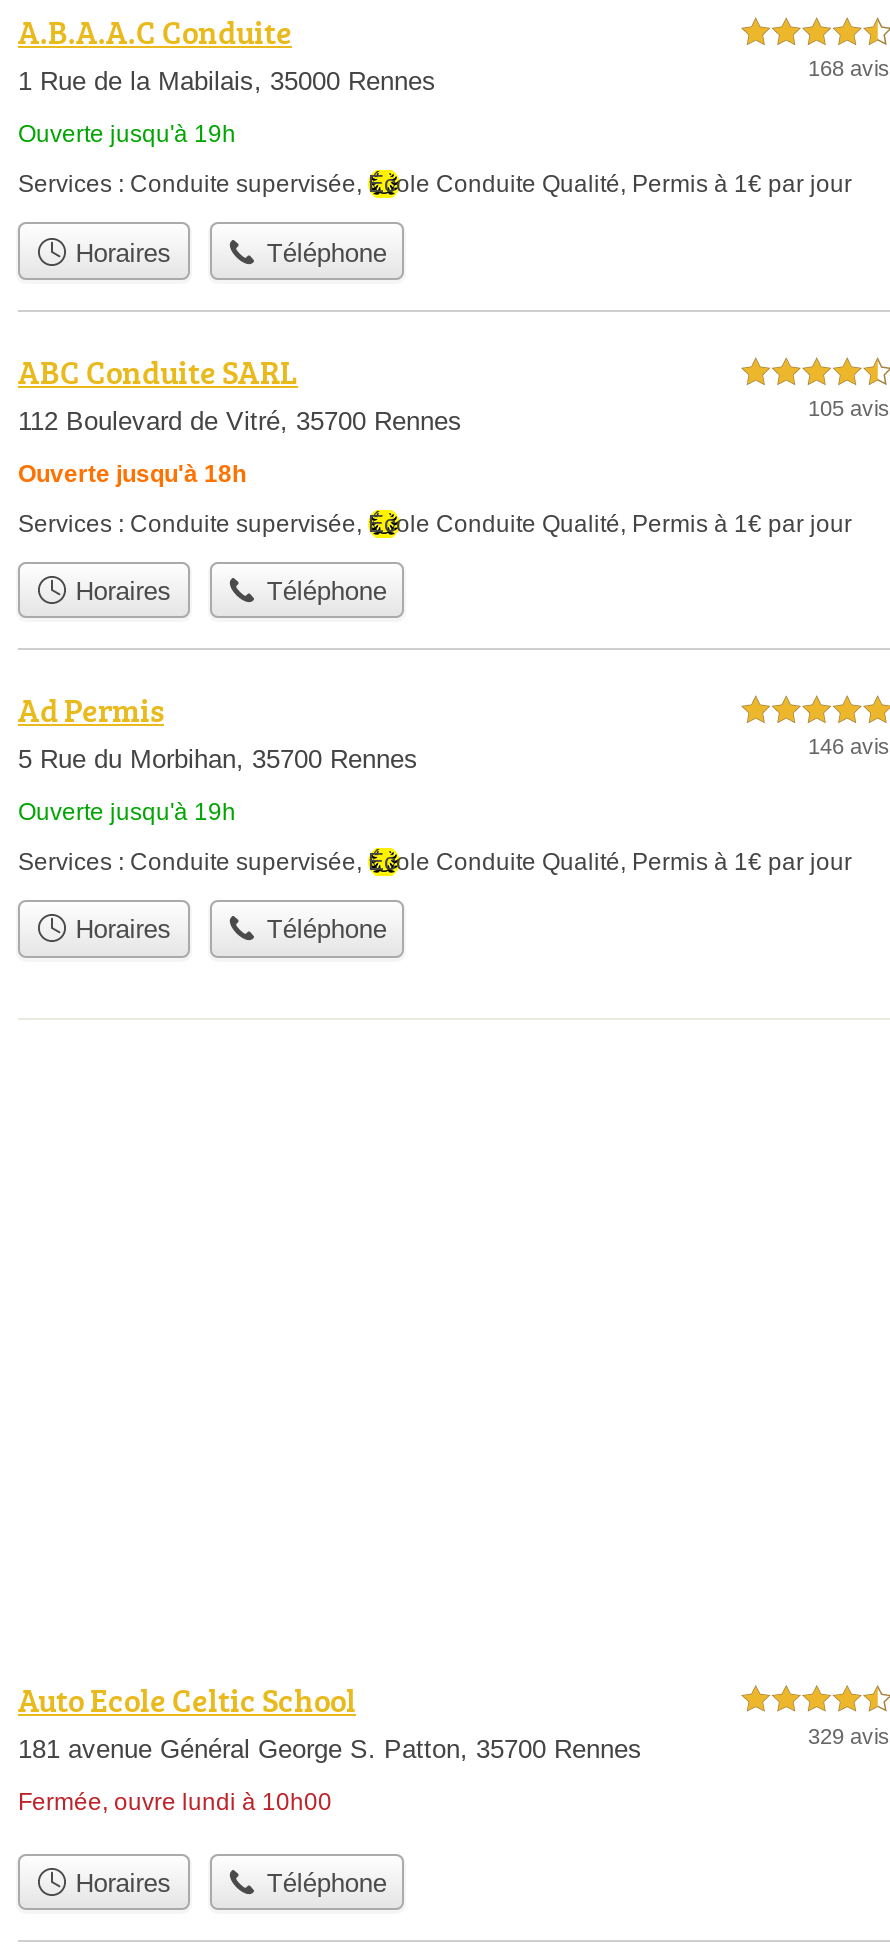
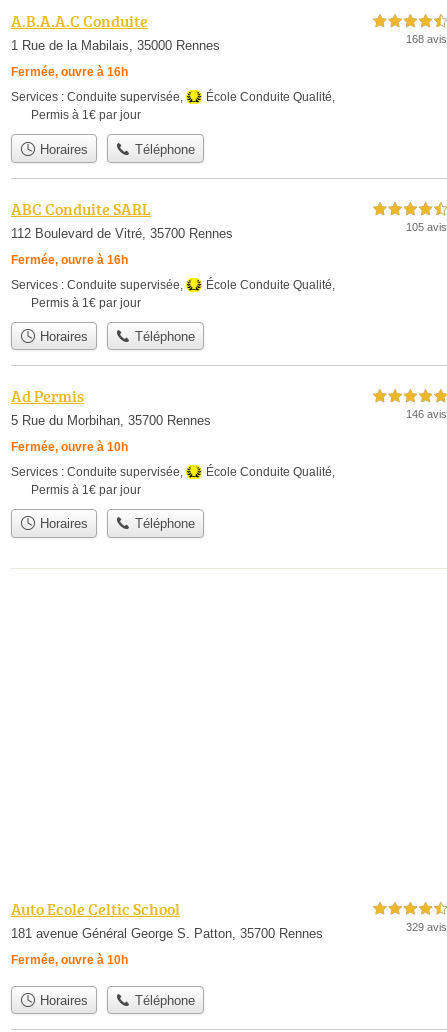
[18,121,236,149] Ouverte jusqu'à 19h -> [11,65,128,79] Fermée, ouvre à 16h
[18,460,246,488] Ouverte jusqu'à 18h -> [11,253,128,267] Fermée, ouvre à 16h
[18,798,236,826] Ouverte jusqu'à 19h -> [11,440,128,454] Fermée, ouvre à 10h
[18,1787,332,1815] Fermée, ouvre lundi à 10h00 -> [11,952,128,966] Fermée, ouvre à 10h

